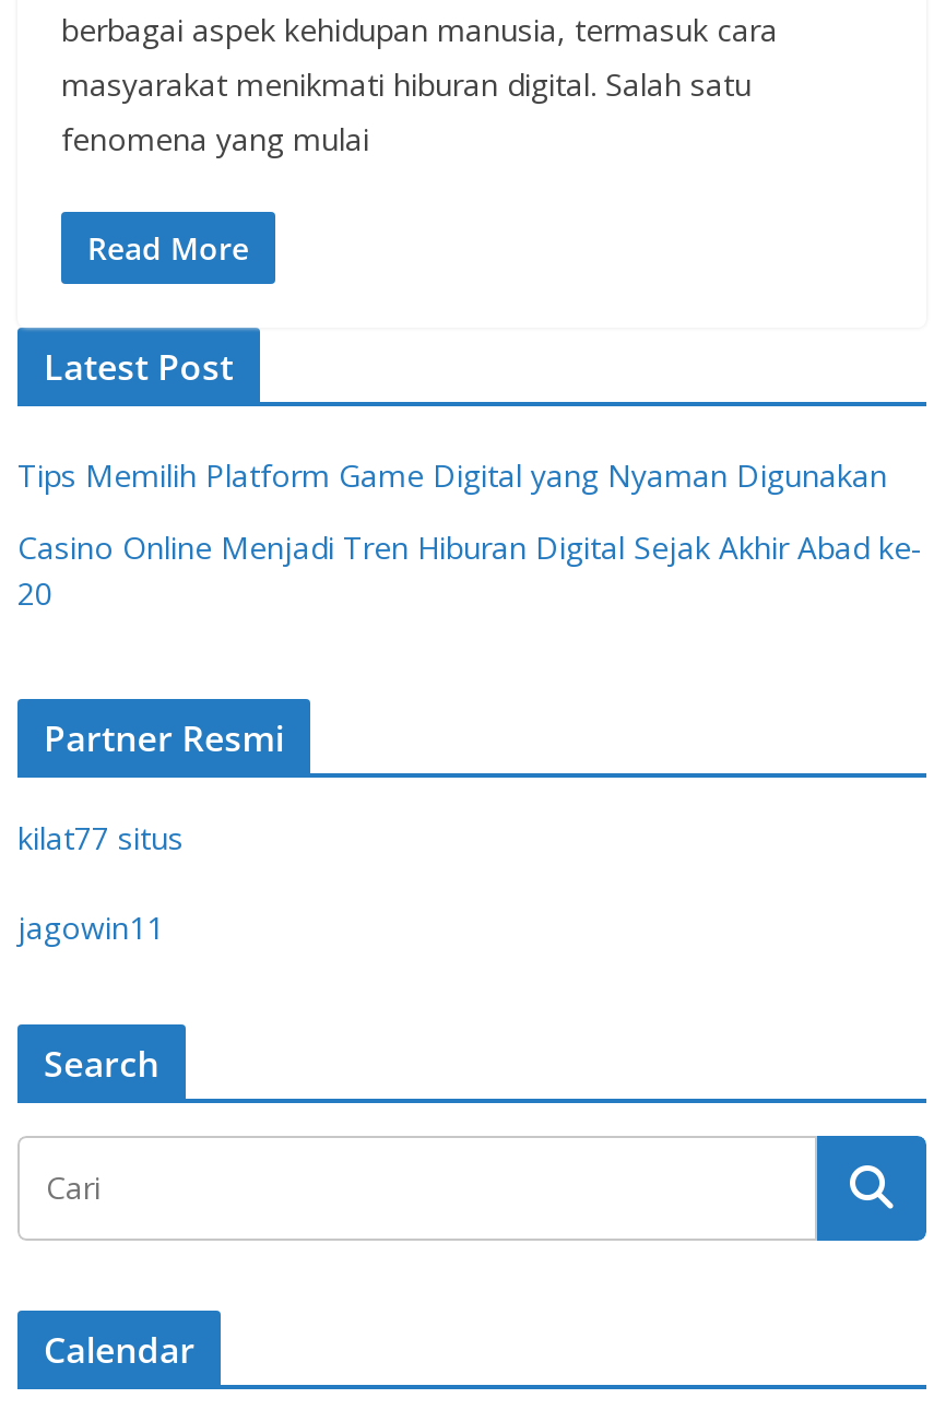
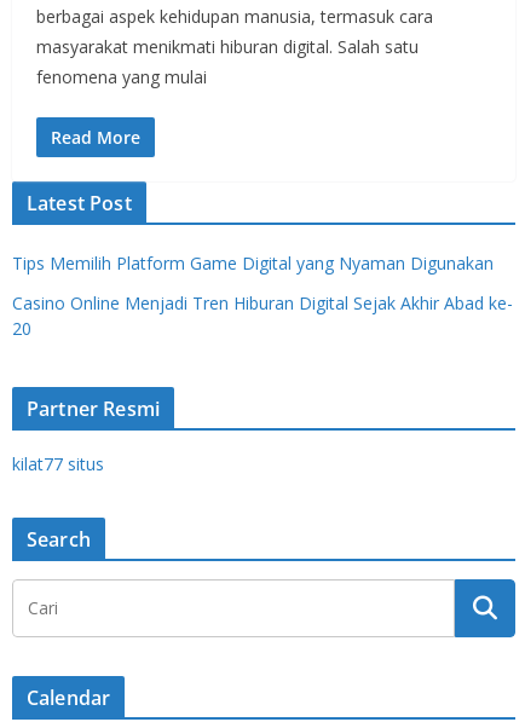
[17,907,164,948] jagowin11 -> none

